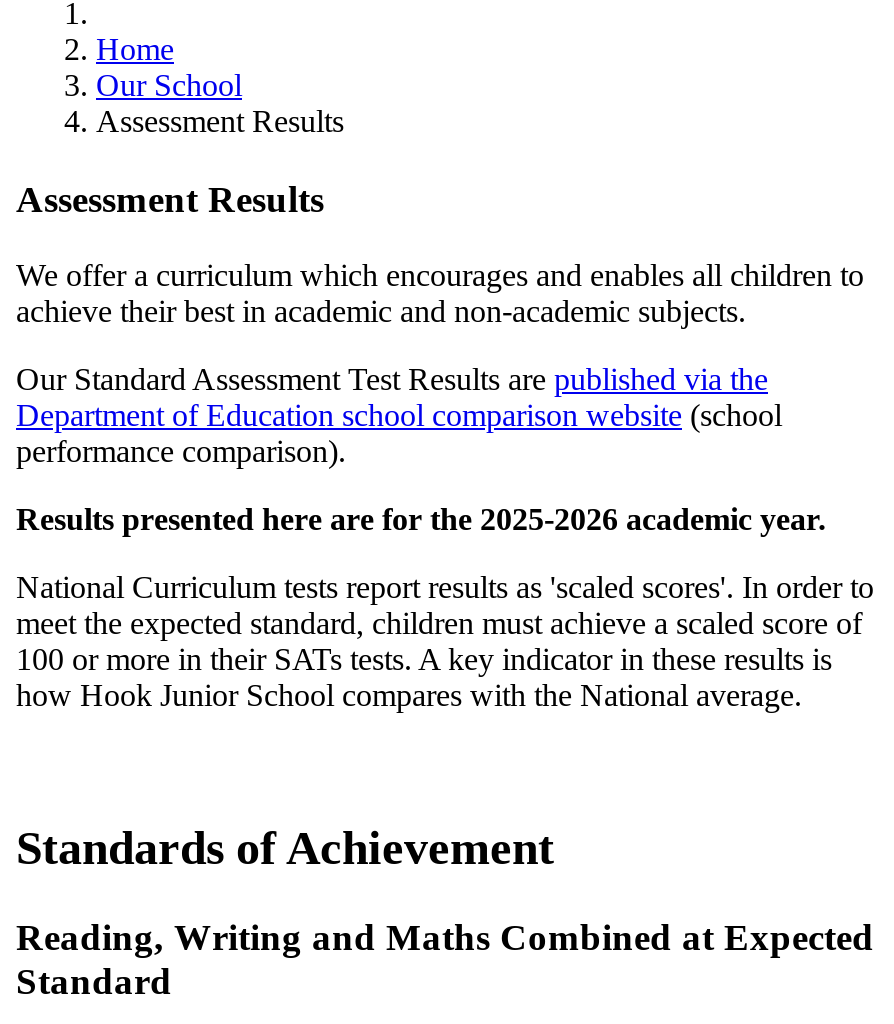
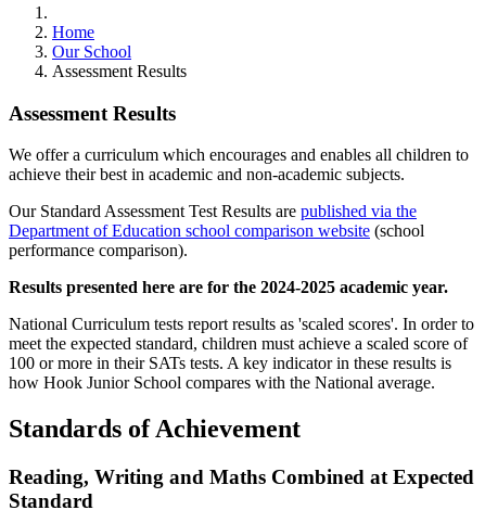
[16,503,826,537] Results presented here are for the 2025-2026 academic year. -> [9,278,448,297] Results presented here are for the 2024-2025 academic year.

